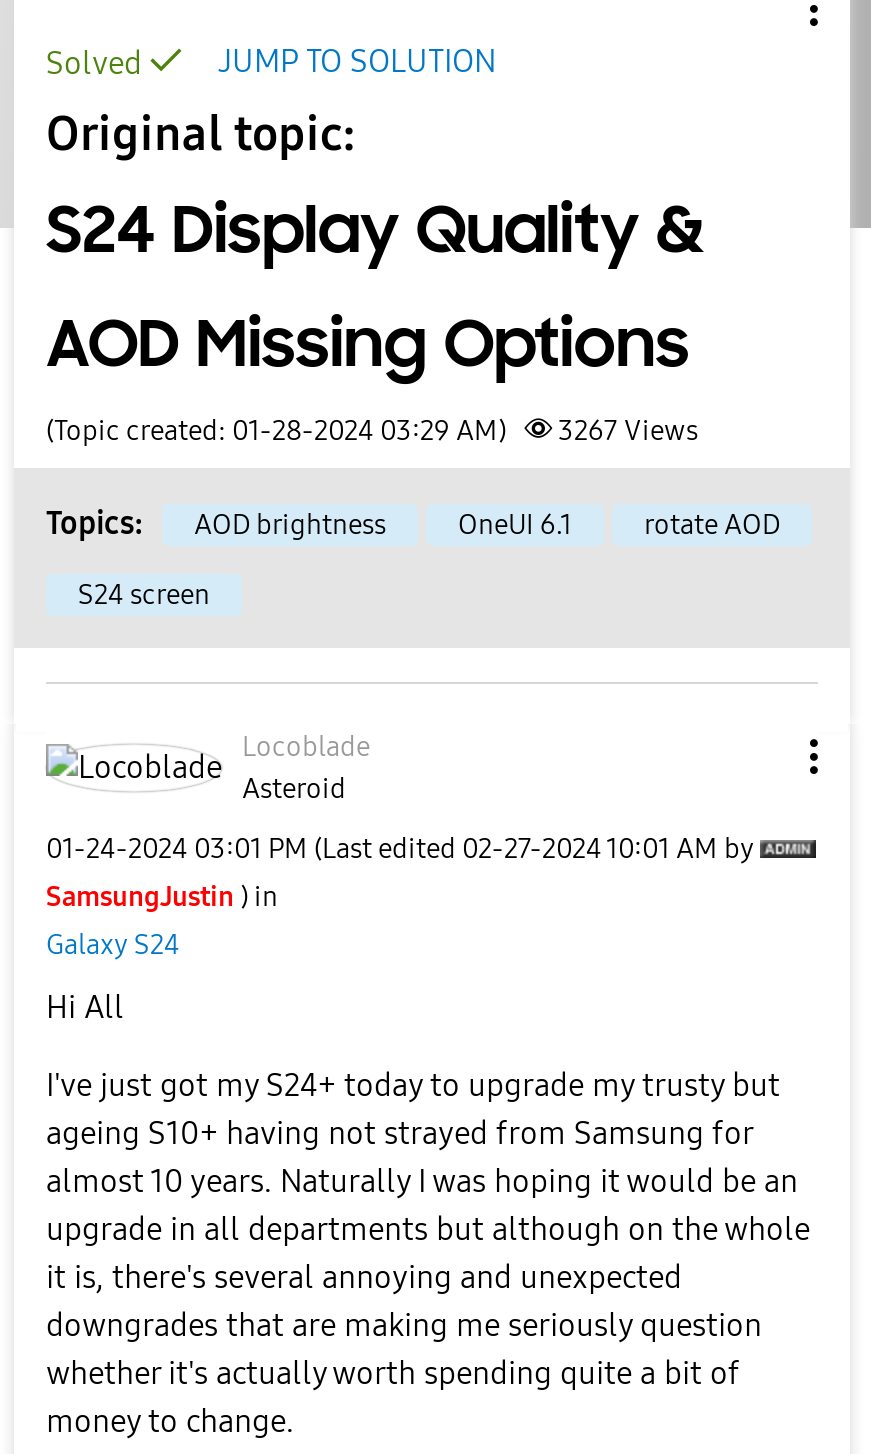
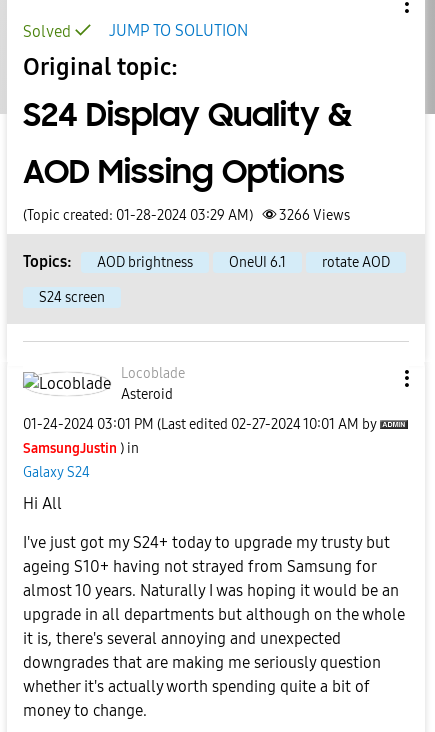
[46,414,698,448] (Topic created: 01-28-2024 03:29 AM) 3267 Views -> [23,207,350,224] (Topic created: 01-28-2024 03:29 AM) 3266 Views

